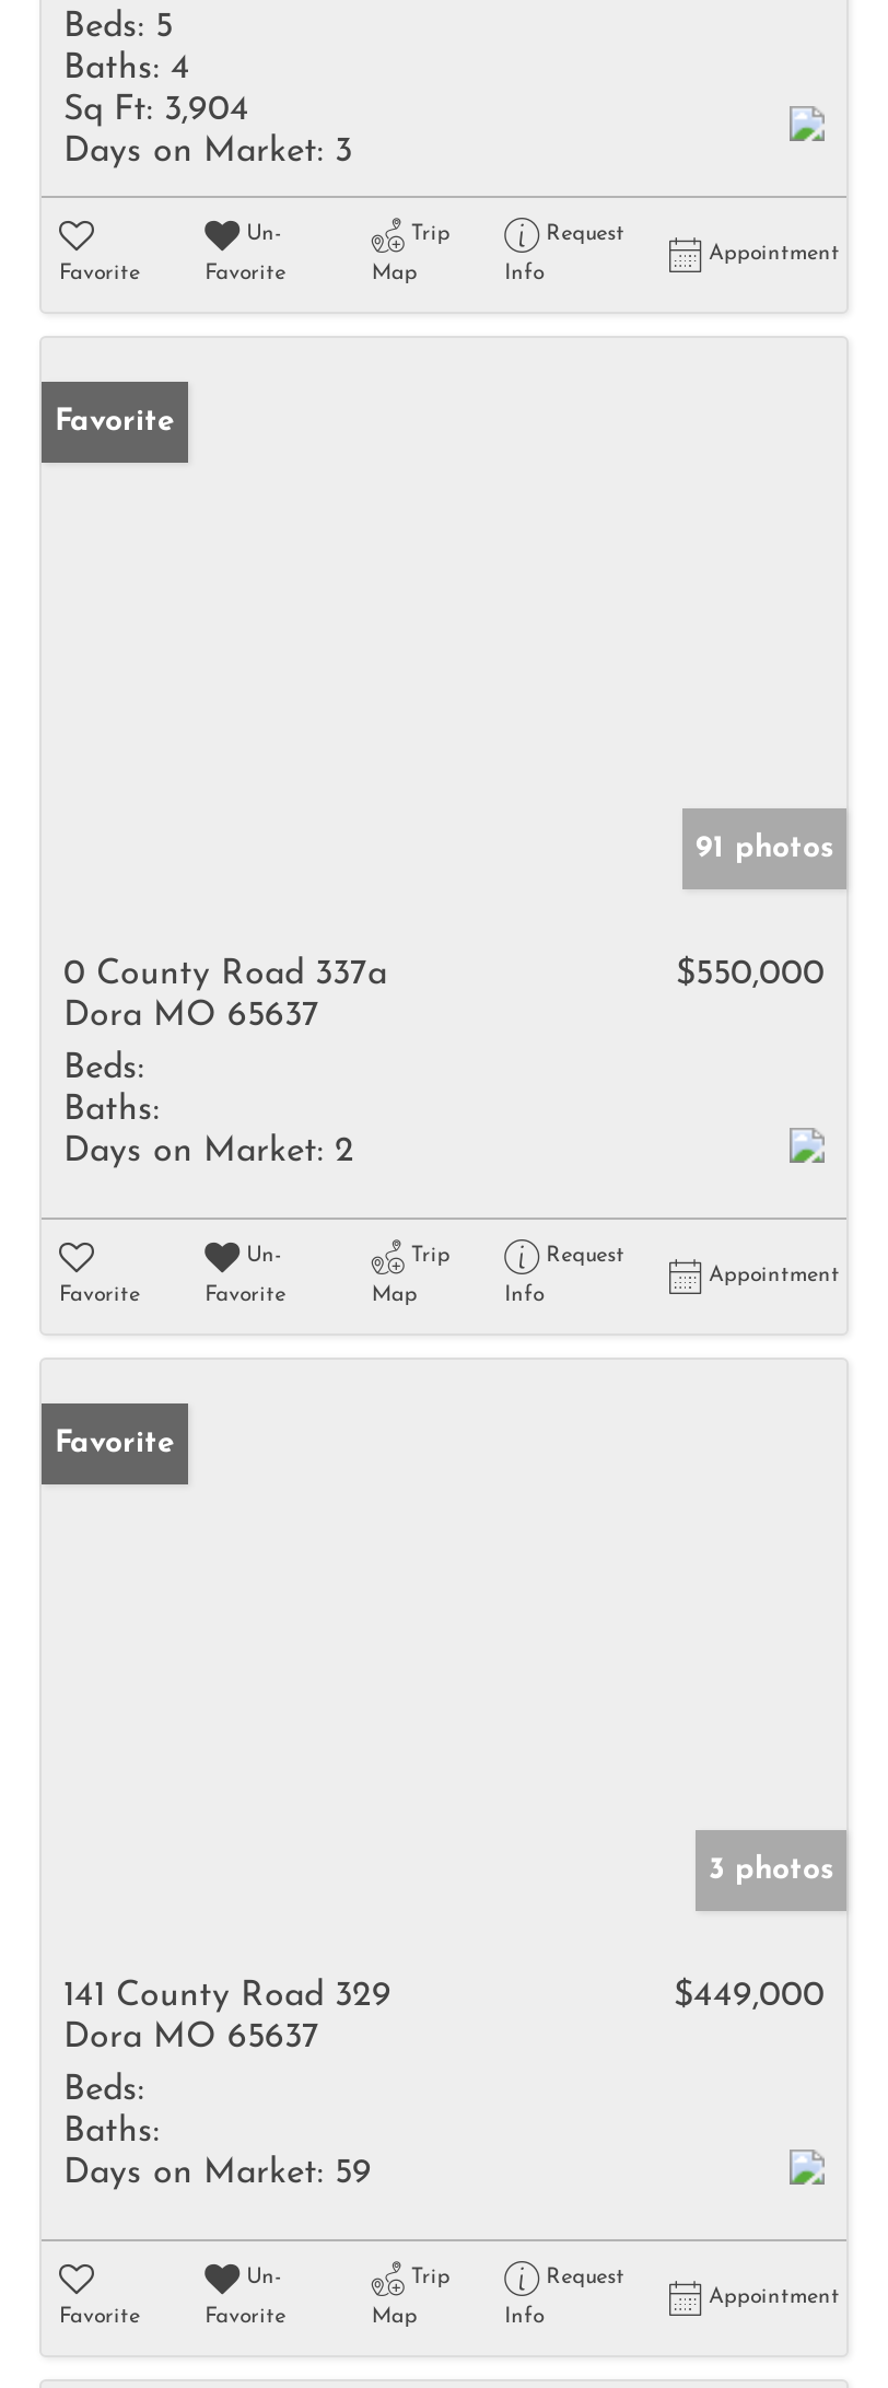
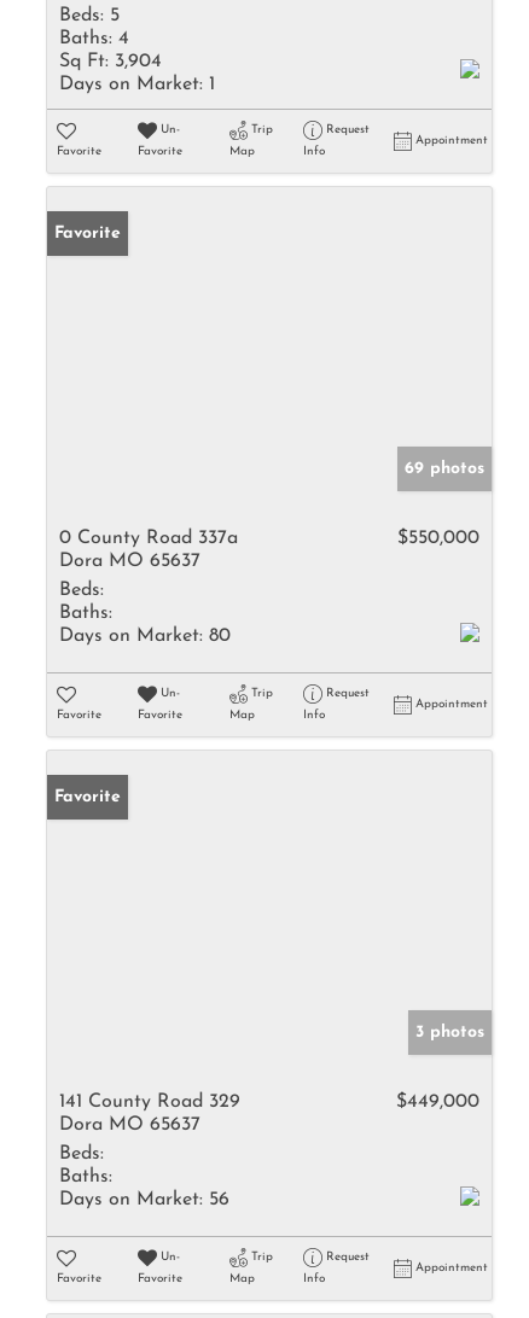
[63,135,352,170] Days on Market: 3 -> [59,75,215,94] Days on Market: 1
[696,832,833,865] 91 photos -> [405,460,484,478] 69 photos
[63,1134,354,1169] Days on Market: 2 -> [59,626,231,646] Days on Market: 80
[63,2156,372,2191] Days on Market: 59 -> [59,1190,229,1209] Days on Market: 56

